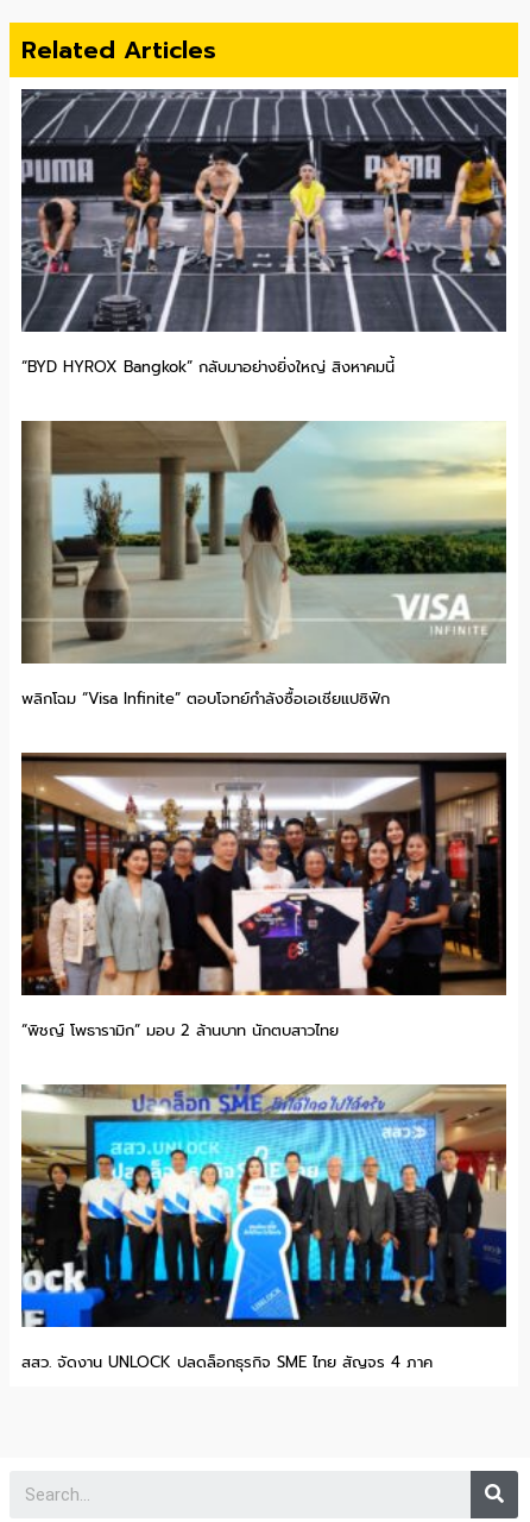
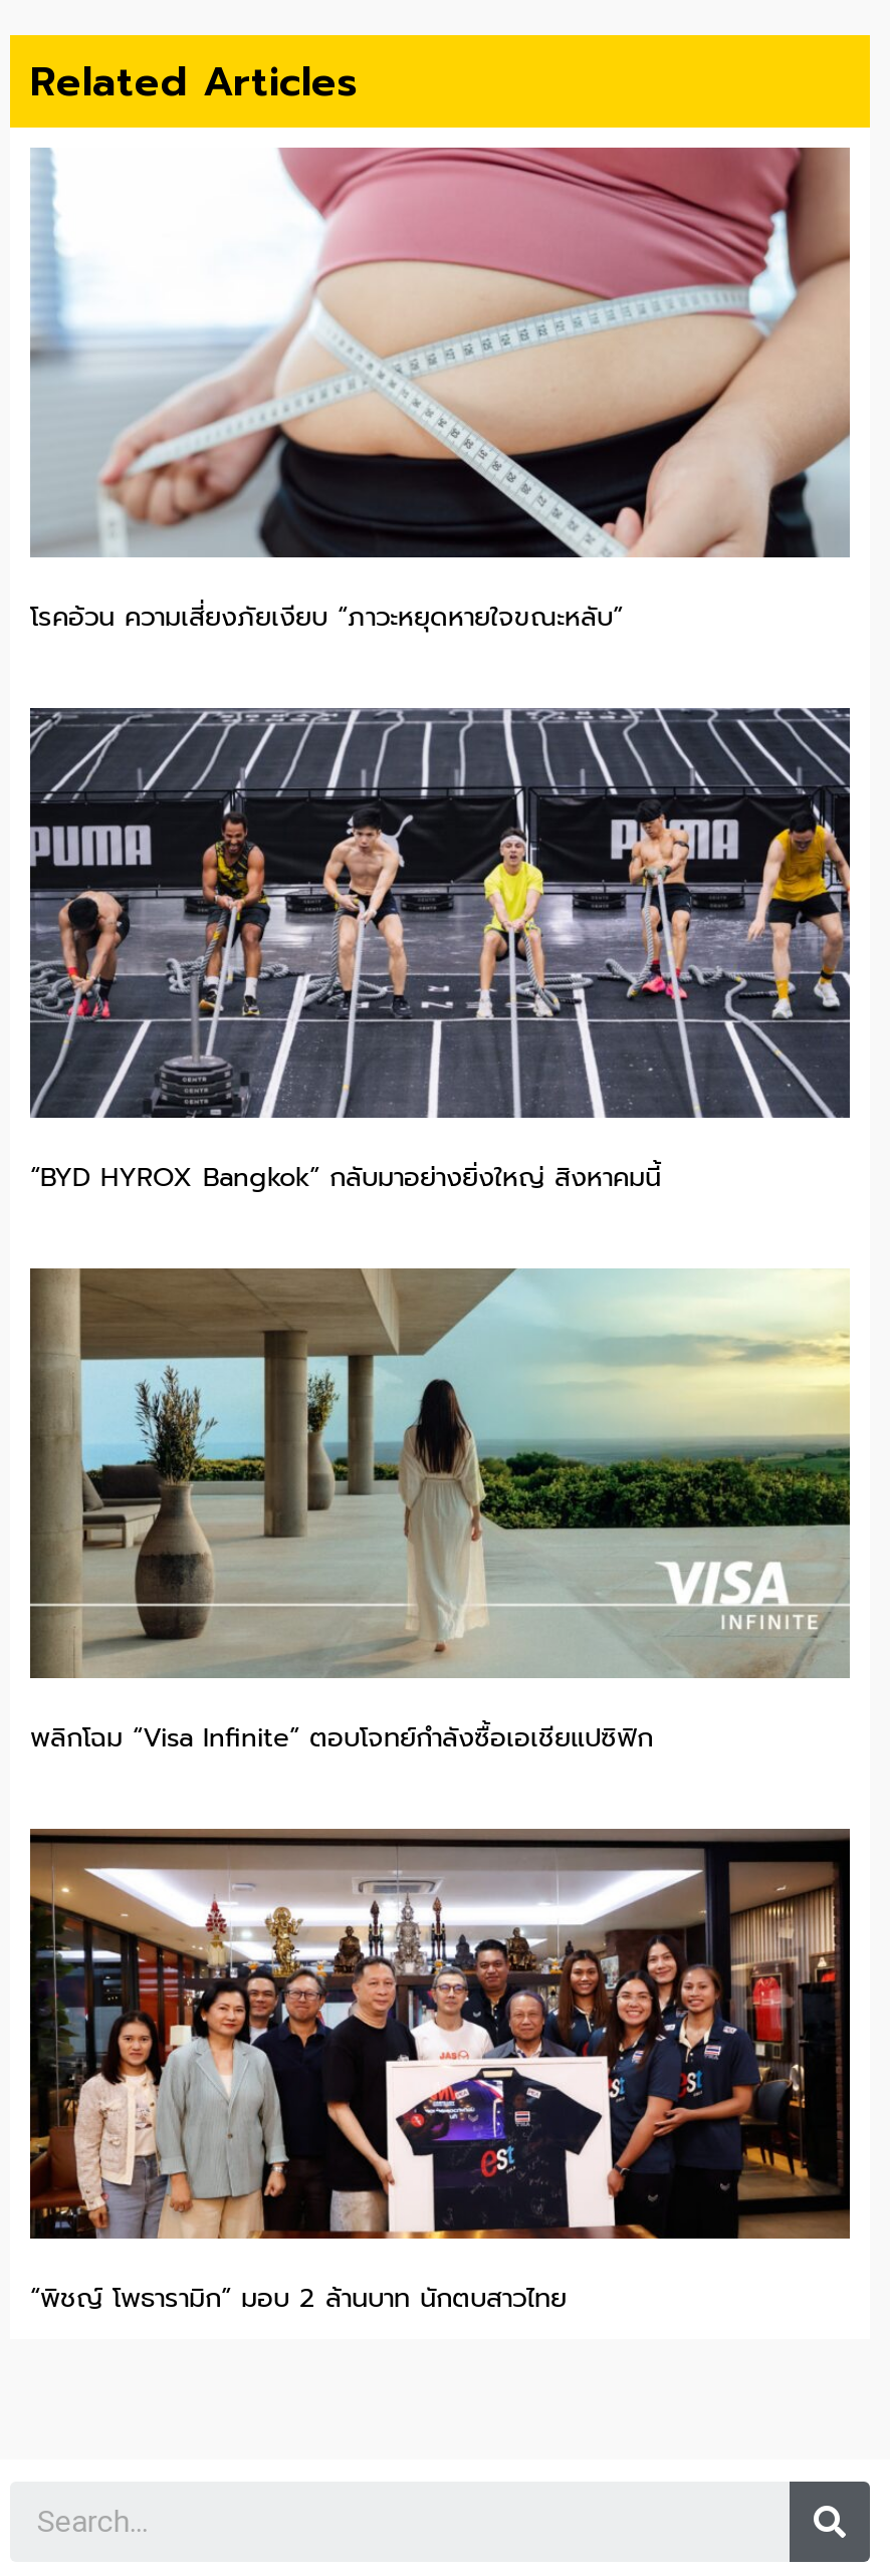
none -> [30,147,852,637] [image] | โรคอ้วน ความเสี่ยงภัยเงียบ “ภาวะหยุดหายใจขณะหลับ”
moved [19,87,509,1041] -> [26,705,854,2318]: [image] | “BYD HYROX Bangkok” กลับมาอย่างยิ่งใหญ่ สิงหาคมนี้ | พลิกโฉม “Visa Infinite” ตอบโจทย์กำลังซื้อเอเชียแปซิฟิก | “พิชญ์ โพธารามิก” มอบ 2 ล้านบาท นักตบสาวไทย
[20,1083,507,1373] [image] | สสว. จัดงาน UNLOCK ปลดล็อกธุรกิจ SME ไทย สัญจร 4 ภาค -> none

